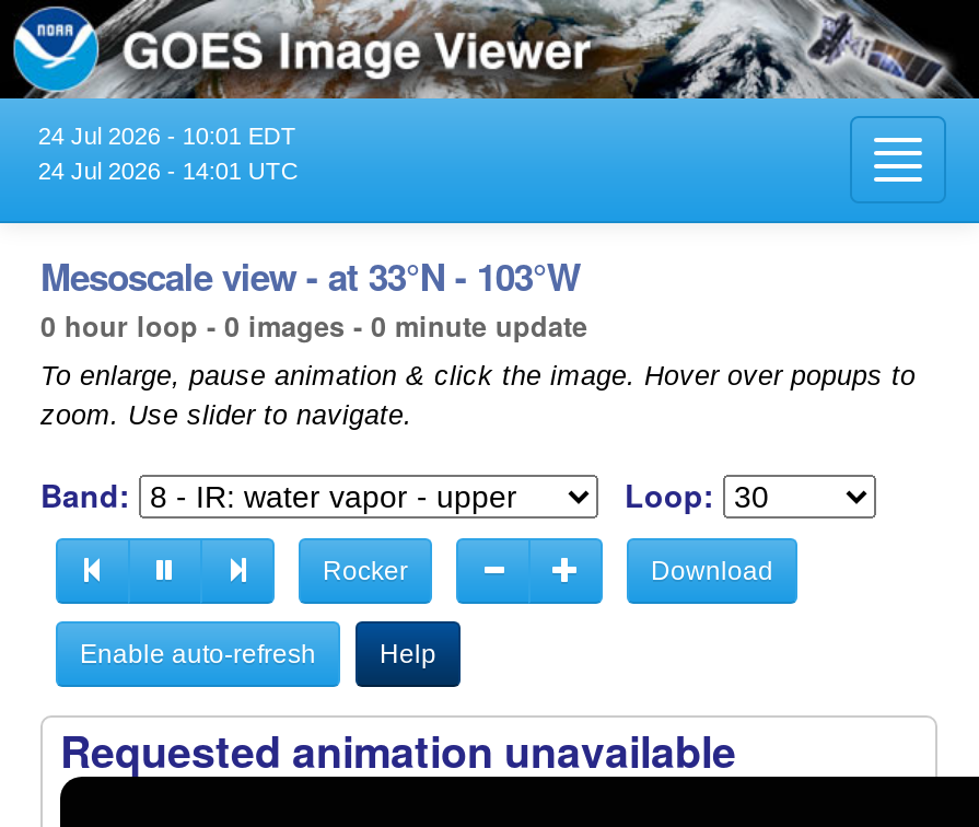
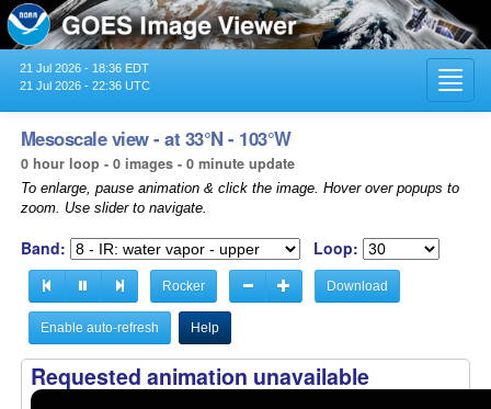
[38,122,296,148] 24 Jul 2026 - 10:01 EDT -> [20,61,149,74] 21 Jul 2026 - 18:36 EDT
[38,157,298,183] 24 Jul 2026 - 14:01 UTC -> [20,79,150,92] 21 Jul 2026 - 22:36 UTC

